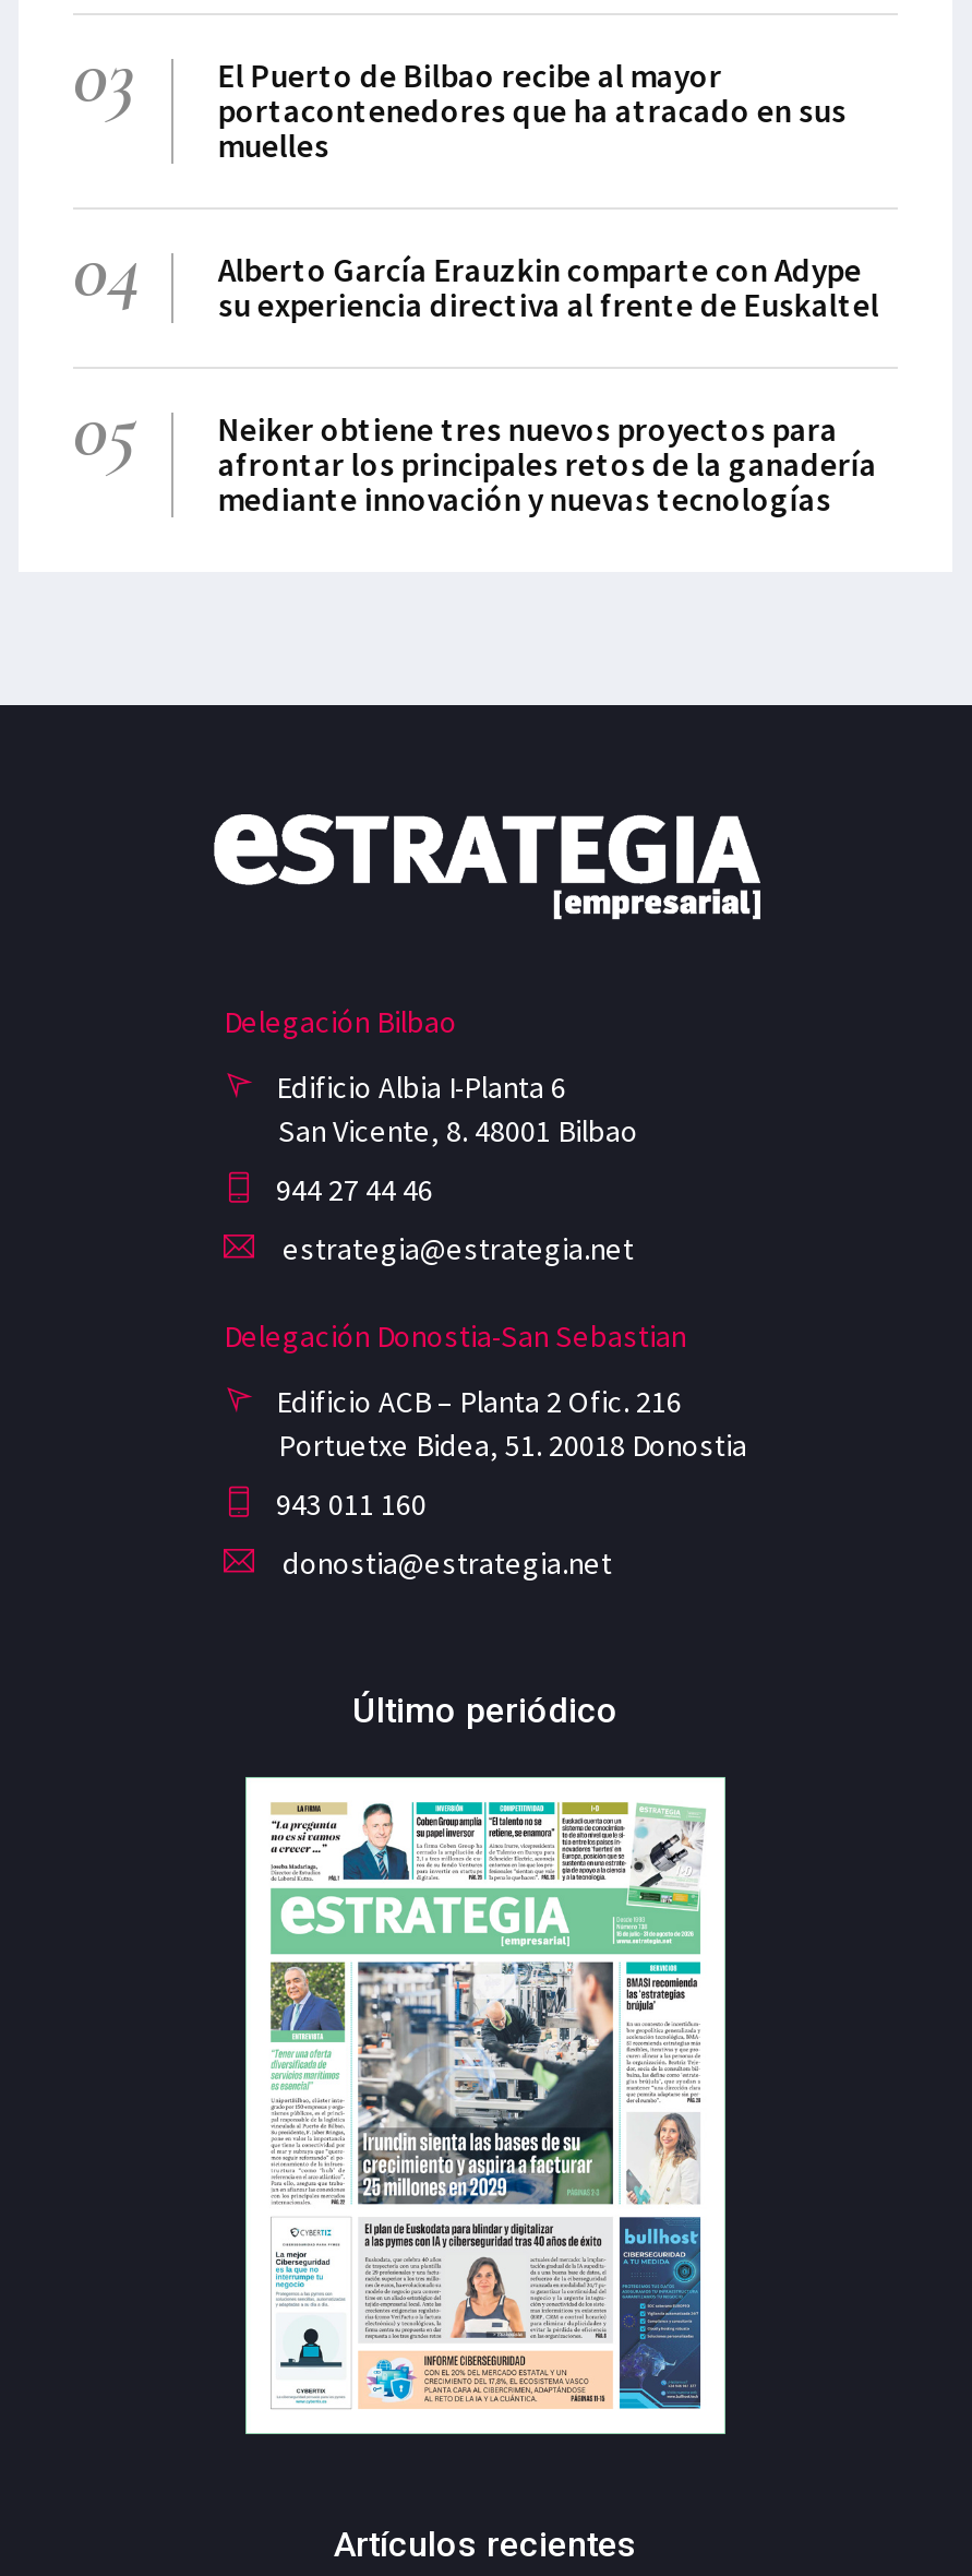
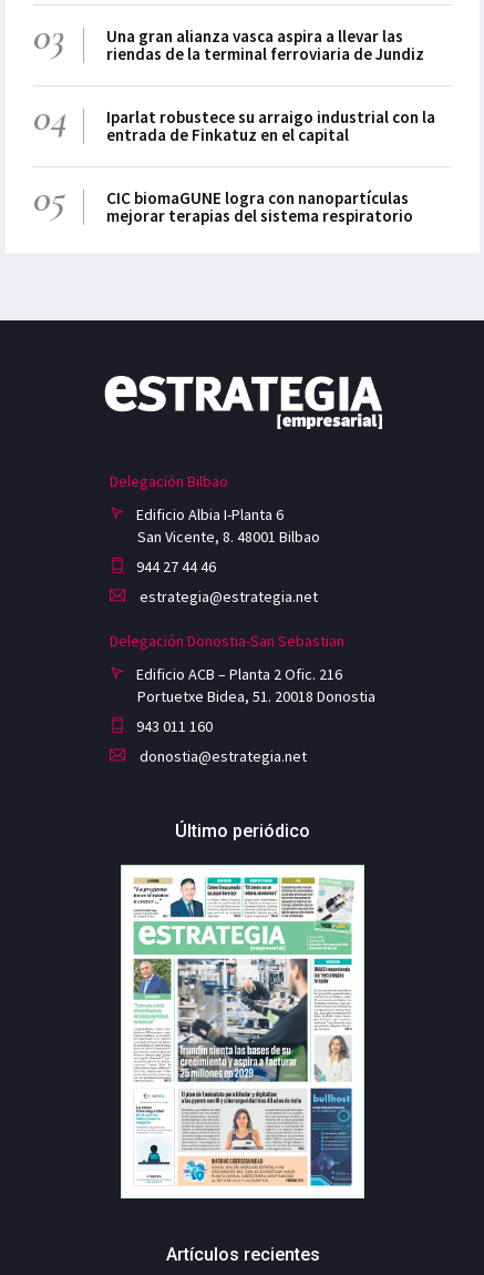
[218,55,846,166] El Puerto de Bilbao recibe al mayor | portacontenedores que ha atracado en sus | muelles -> [107,25,425,64] Una gran alianza vasca aspira a llevar las | riendas de la terminal ferroviaria de Jundiz
[218,249,879,325] Alberto García Erauzkin comparte con Adype | su experiencia directiva al frente de Euskaltel -> [107,106,436,145] Iparlat robustece su arraigo industrial con la | entrada de Finkatuz en el capital
[218,408,877,520] Neiker obtiene tres nuevos proyectos para | afrontar los principales retos de la ganadería | mediante innovación y nuevas tecnologías -> [107,187,414,226] CIC biomaGUNE logra con nanopartículas | mejorar terapias del sistema respiratorio

